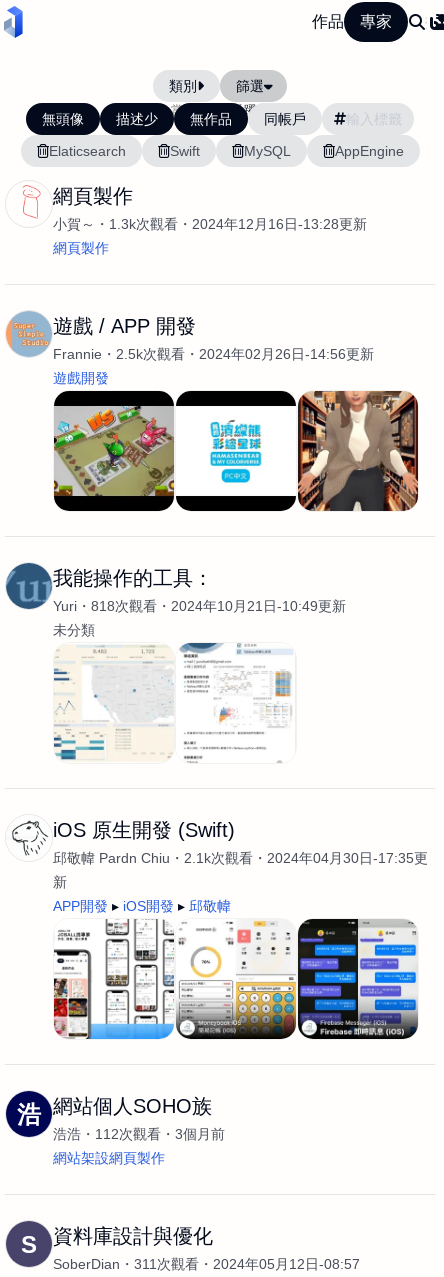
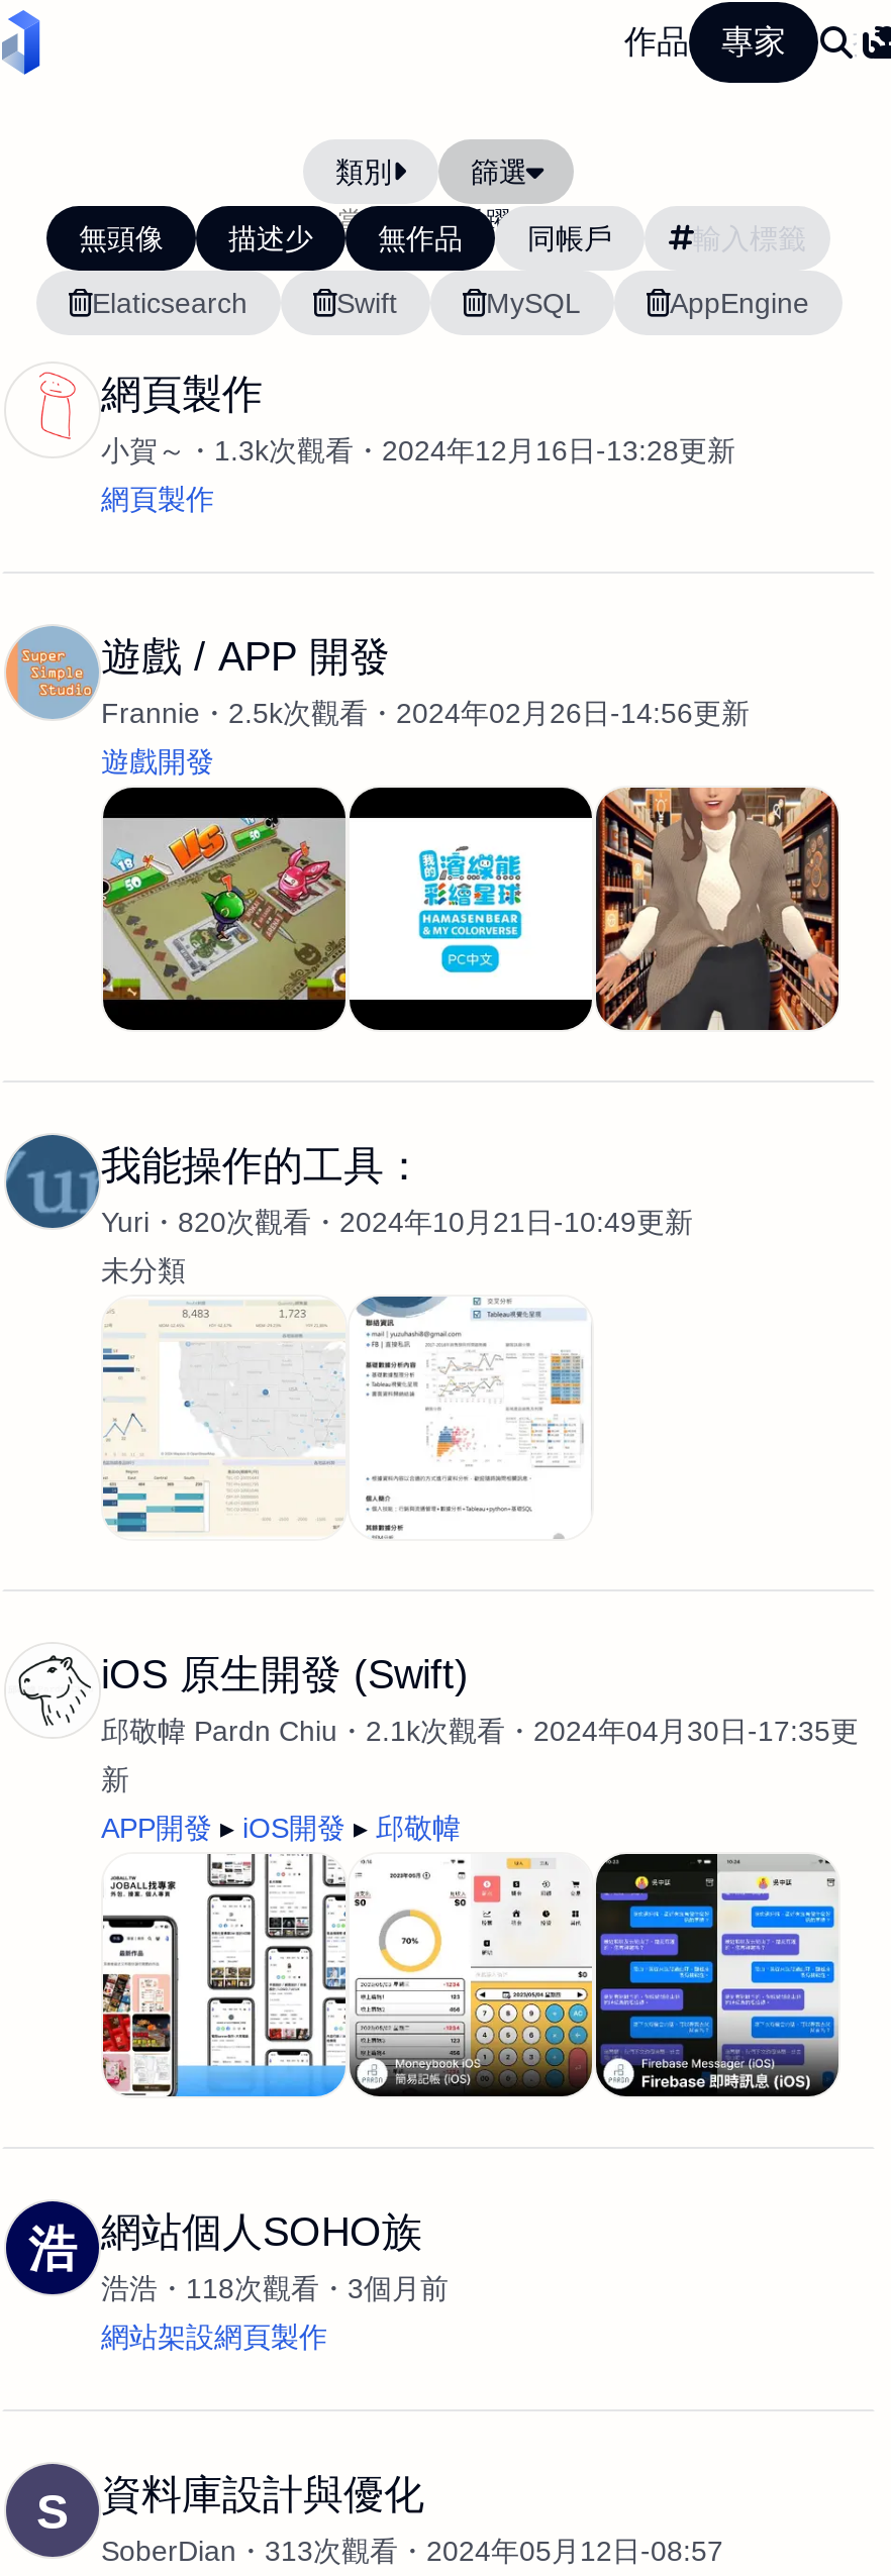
[53,598,346,614] Yuri 818次觀看 2024年10月21日-10:49更新 -> [101,1206,693,1238] Yuri 820次觀看 2024年10月21日-10:49更新
[53,1126,225,1142] 浩浩 112次觀看 3個月前 -> [101,2272,449,2304] 浩浩 118次觀看 3個月前
[53,1256,360,1272] SoberDian 311次觀看 2024年05月12日-08:57 -> [101,2535,723,2567] SoberDian 313次觀看 2024年05月12日-08:57

